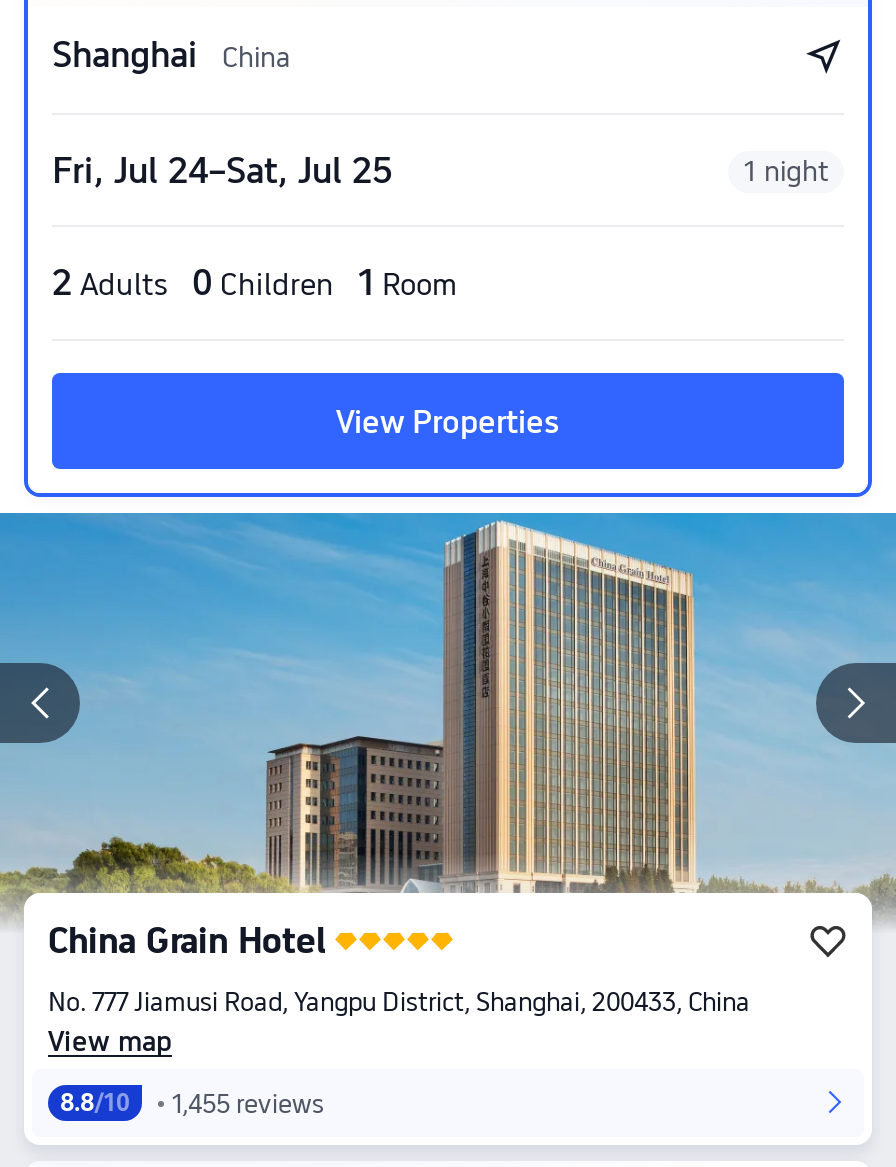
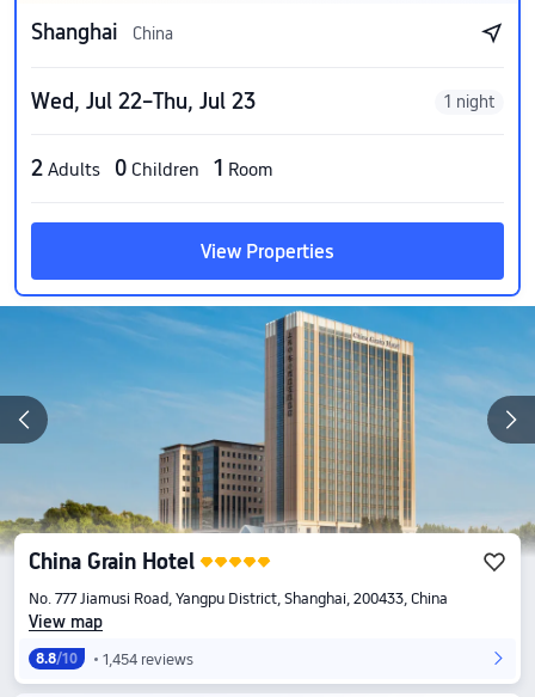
[52,149,392,191] Fri, Jul 24–Sat, Jul 25 -> [31,88,256,114] Wed, Jul 22–Thu, Jul 23
[60,1088,324,1118] 8.8/10 1,455 reviews -> [36,650,193,668] 8.8/10 1,454 reviews

